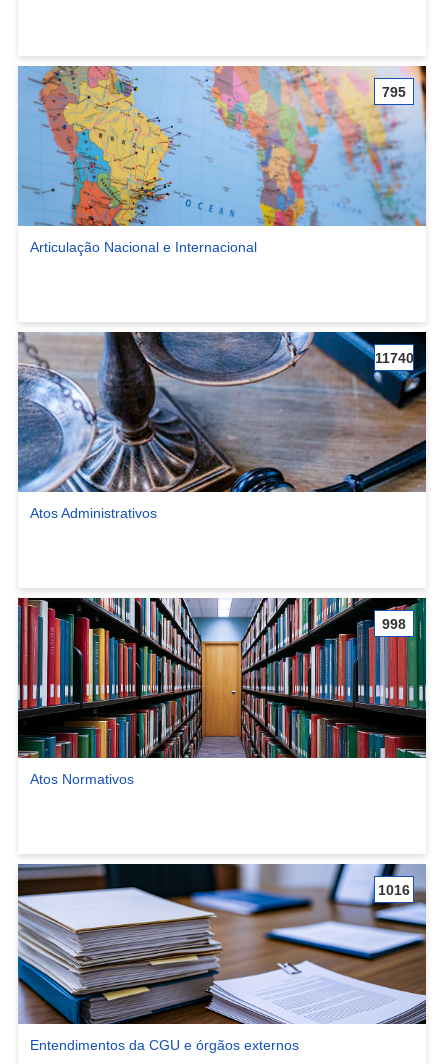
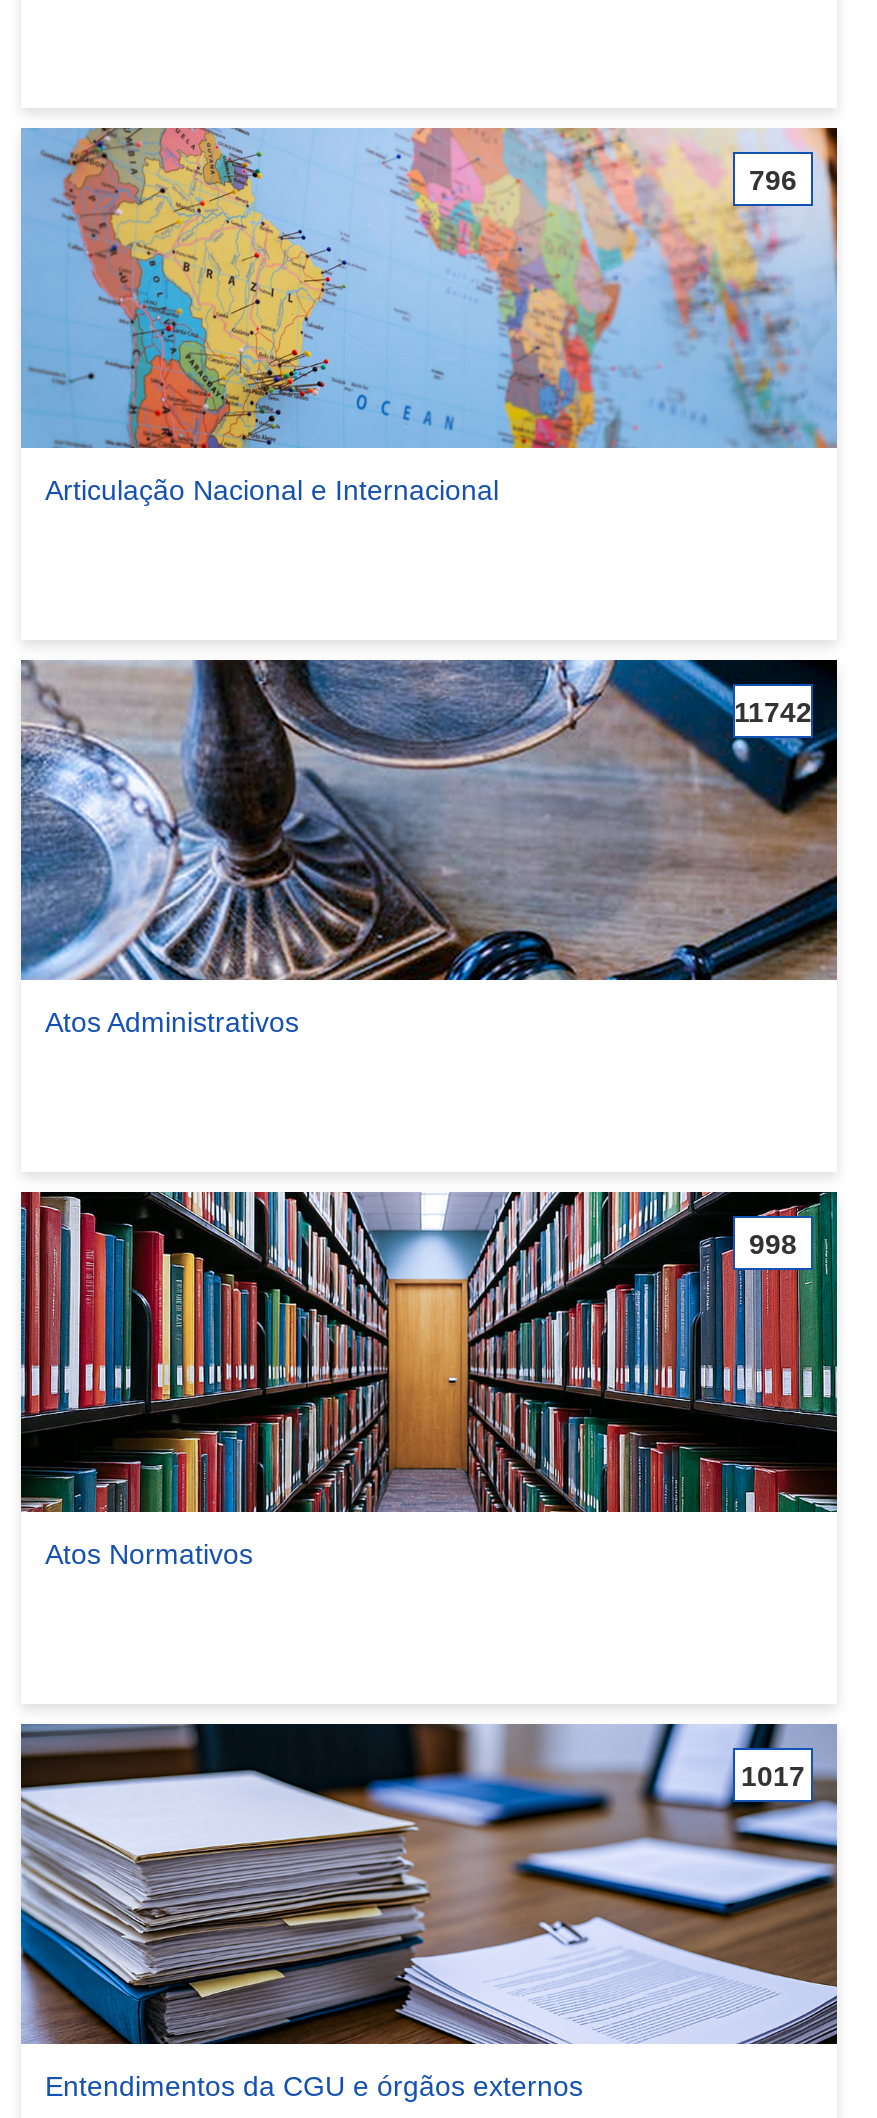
[382,83,406,99] 795 -> [749,163,797,195] 796
[374,349,413,365] 11740 -> [734,695,812,727] 11742
[378,881,410,897] 1016 -> [741,1759,805,1791] 1017

